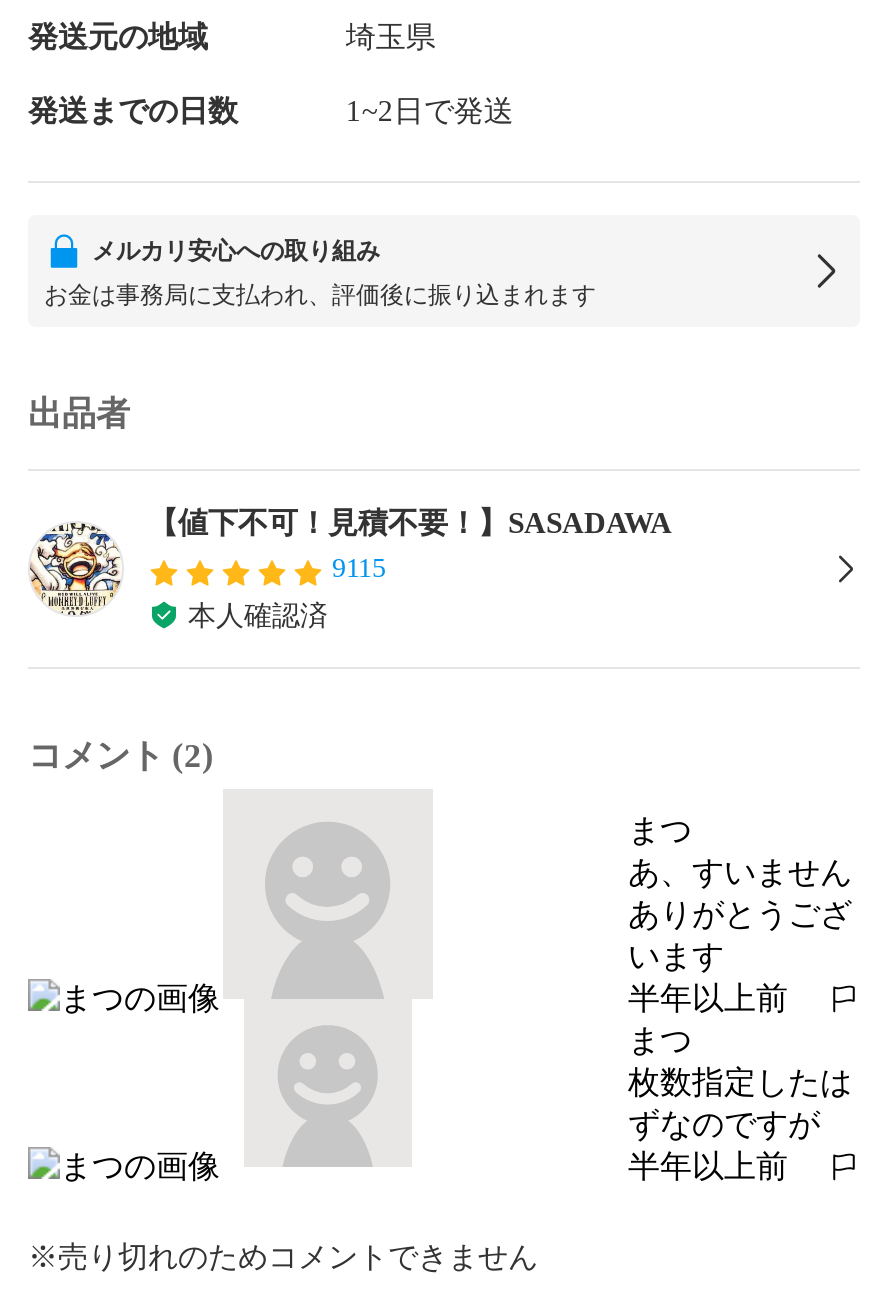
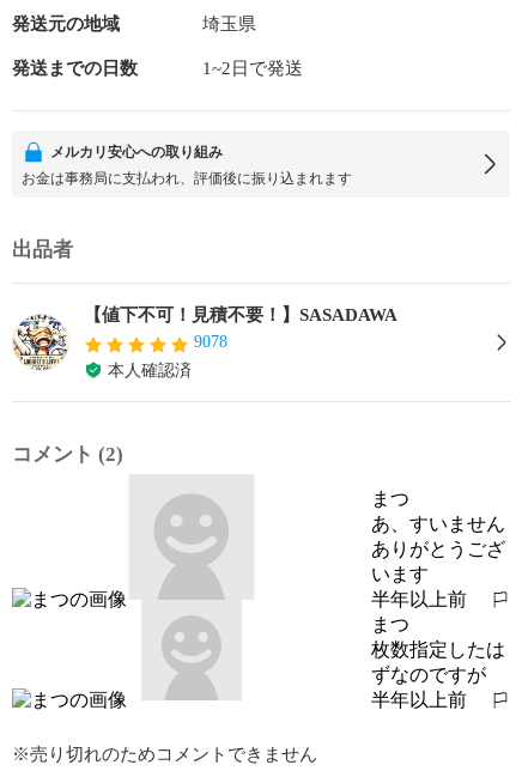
[332,552,386,582] 9115 -> [194,332,227,350] 9078

